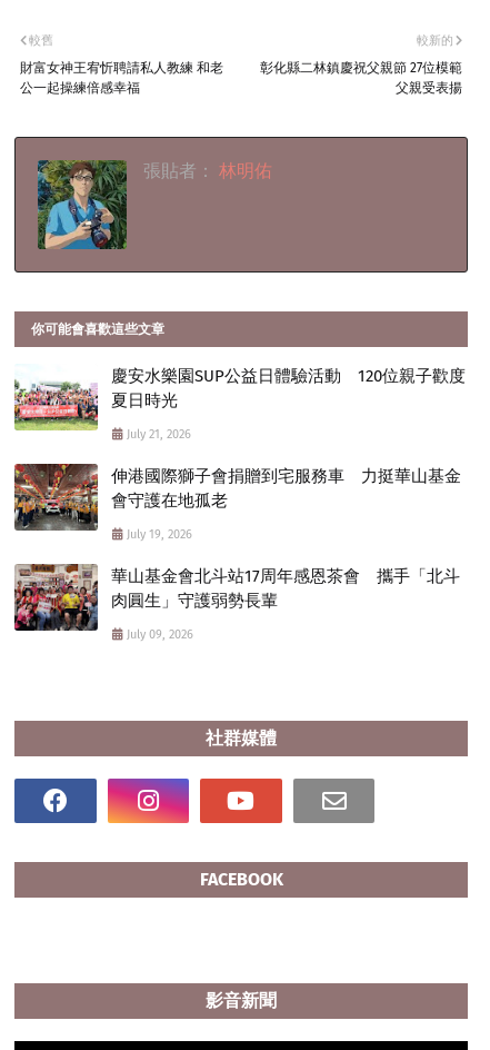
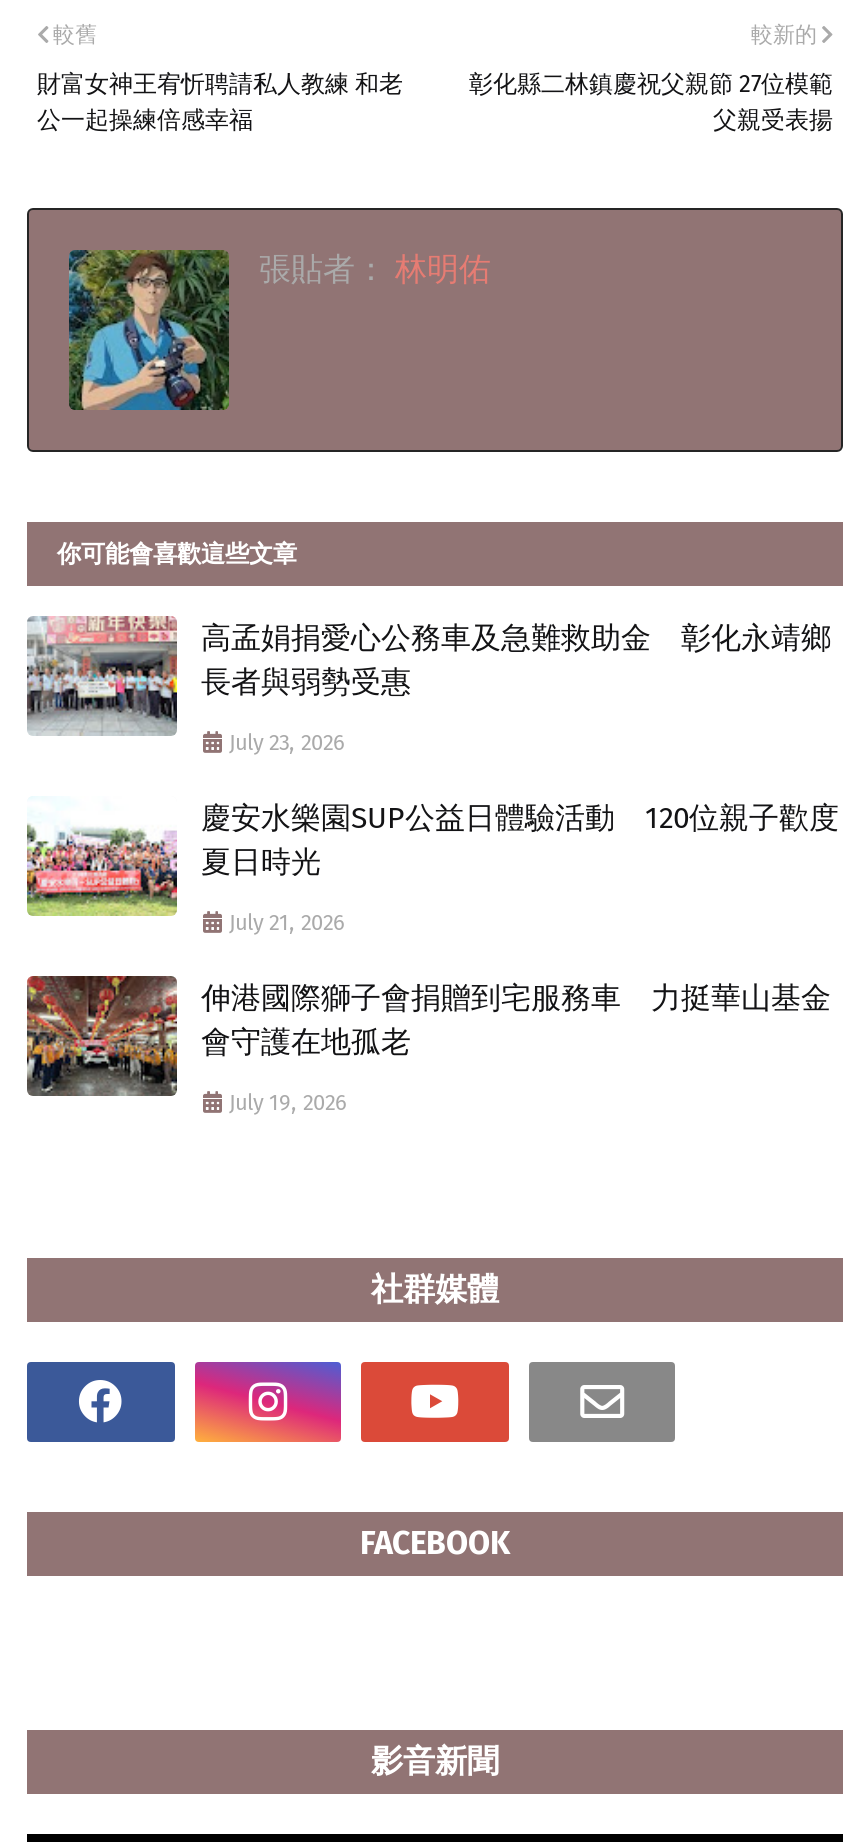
none -> [27,614,831,757] [image] | 高孟娟捐愛心公務車及急難救助金 彰化永靖鄉 | 長者與弱勢受惠 | July 23, 2026
moved [12,366,466,542] -> [23,801,839,1117]: [image] | 慶安水樂園SUP公益日體驗活動 120位親子歡度 | 夏日時光 | July 21, 2026 | 伸港國際獅子會捐贈到宅服務車 力挺華山基金 | 會守護在地孤老 | July 19, 2026
[14,564,460,642] [image] | 華山基金會北斗站17周年感恩茶會 攜手「北斗 | 肉圓生」守護弱勢長輩 | July 09, 2026 -> none

